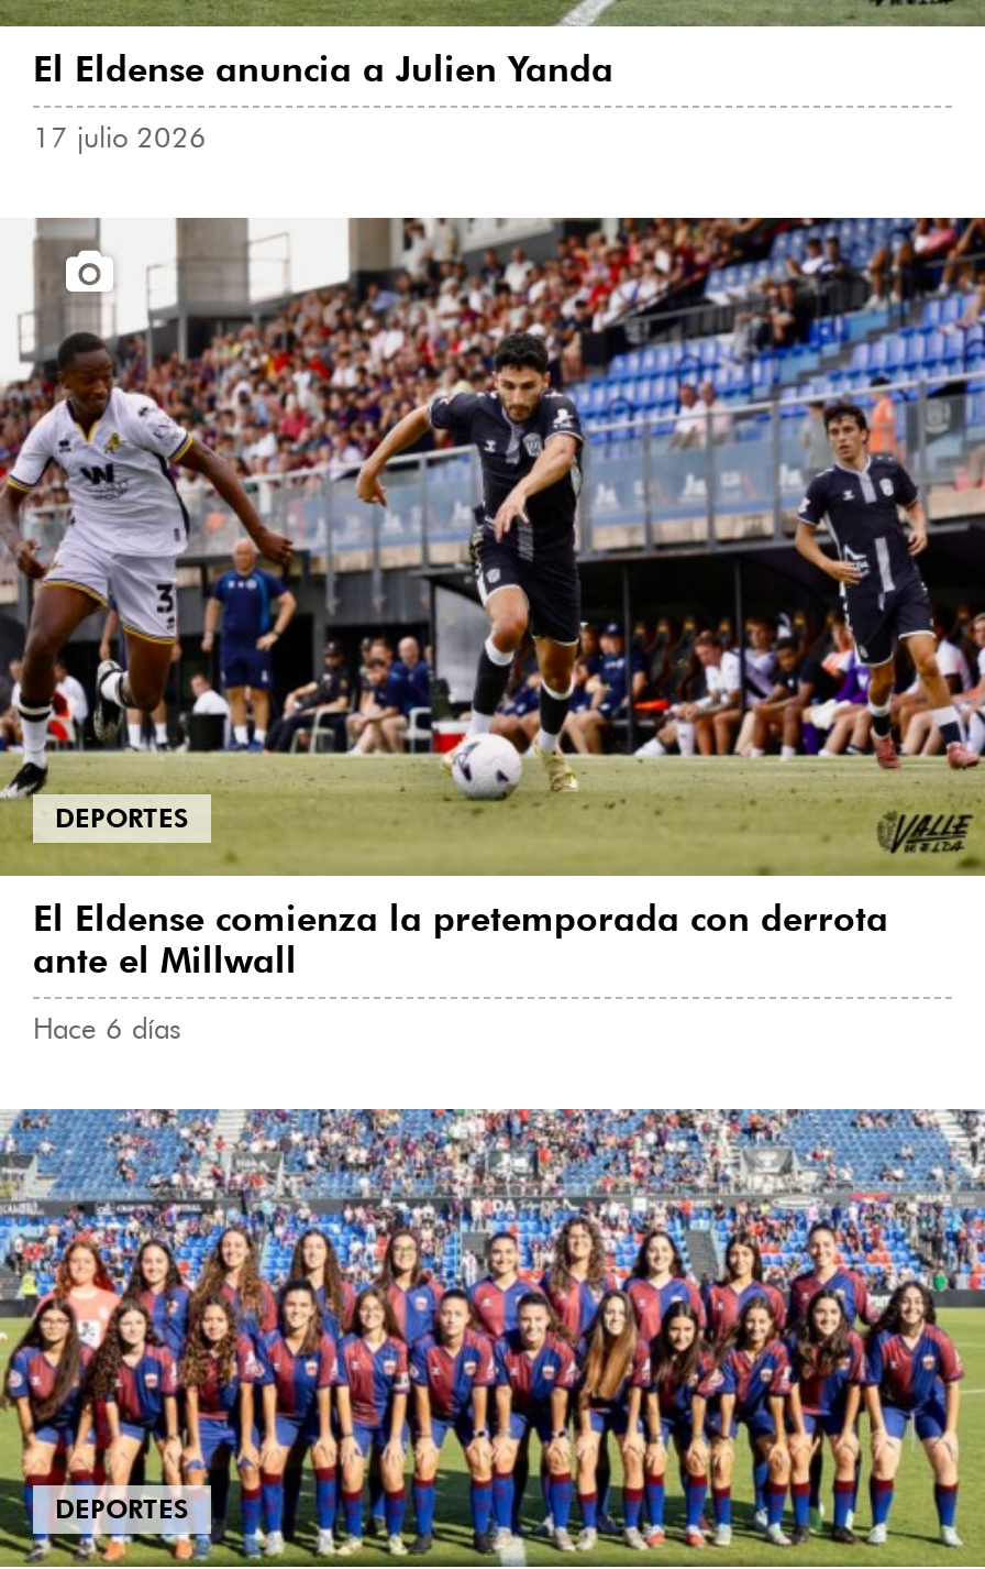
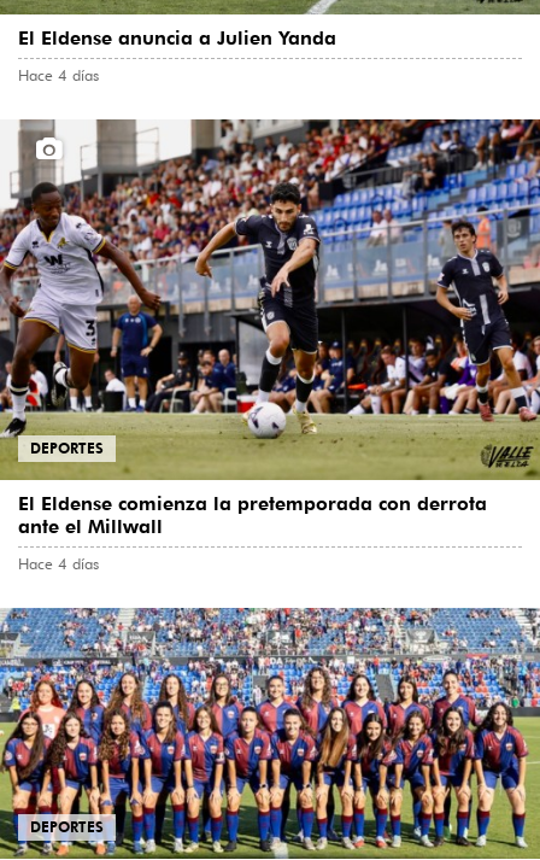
[33,118,207,153] 17 julio 2026 -> [18,65,99,84] Hace 4 días
[33,1009,180,1044] Hace 6 días -> [18,553,99,572] Hace 4 días

